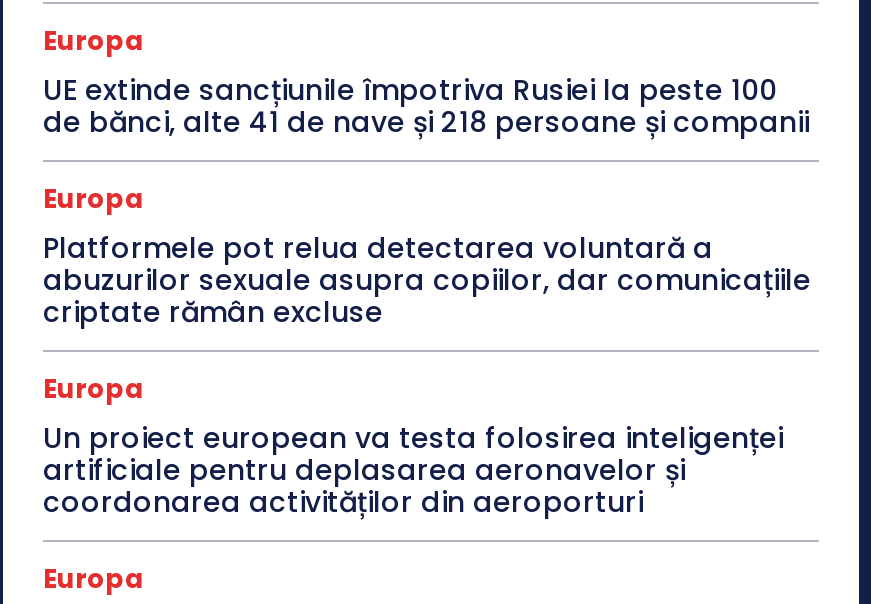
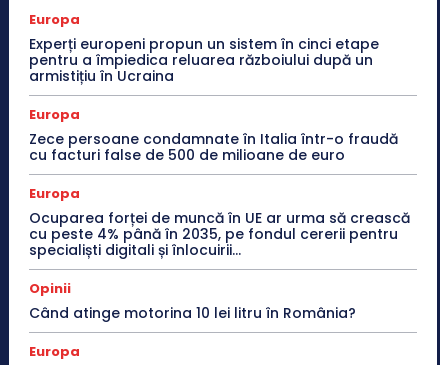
[43,69,809,141] UE extinde sancțiunile împotriva Rusiei la peste 100 | de bănci, alte 41 de nave și 218 persoane și companii -> [29,34,379,86] Experți europeni propun un sistem în cinci etape | pentru a împiedica reluarea războiului după un | armistițiu în Ucraina
[43,227,811,331] Platformele pot relua detectarea voluntară a | abuzurilor sexuale asupra copiilor, dar comunicațiile | criptate rămân excluse -> [29,129,398,165] Zece persoane condamnate în Italia într-o fraudă | cu facturi false de 500 de milioane de euro
[43,417,783,521] Un proiect european va testa folosirea inteligenței | artificiale pentru deplasarea aeronavelor și | coordonarea activităților din aeroporturi -> [29,208,410,323] Ocuparea forței de muncă în UE ar urma să crească | cu peste 4% până în 2035, pe fondul cererii pentru | specialiști digitali și înlocuirii... | Opinii | Când atinge motorina 10 lei litru în România?

